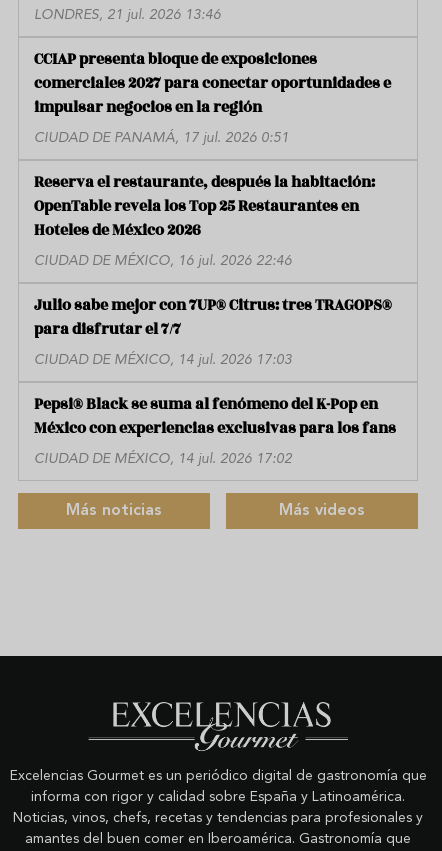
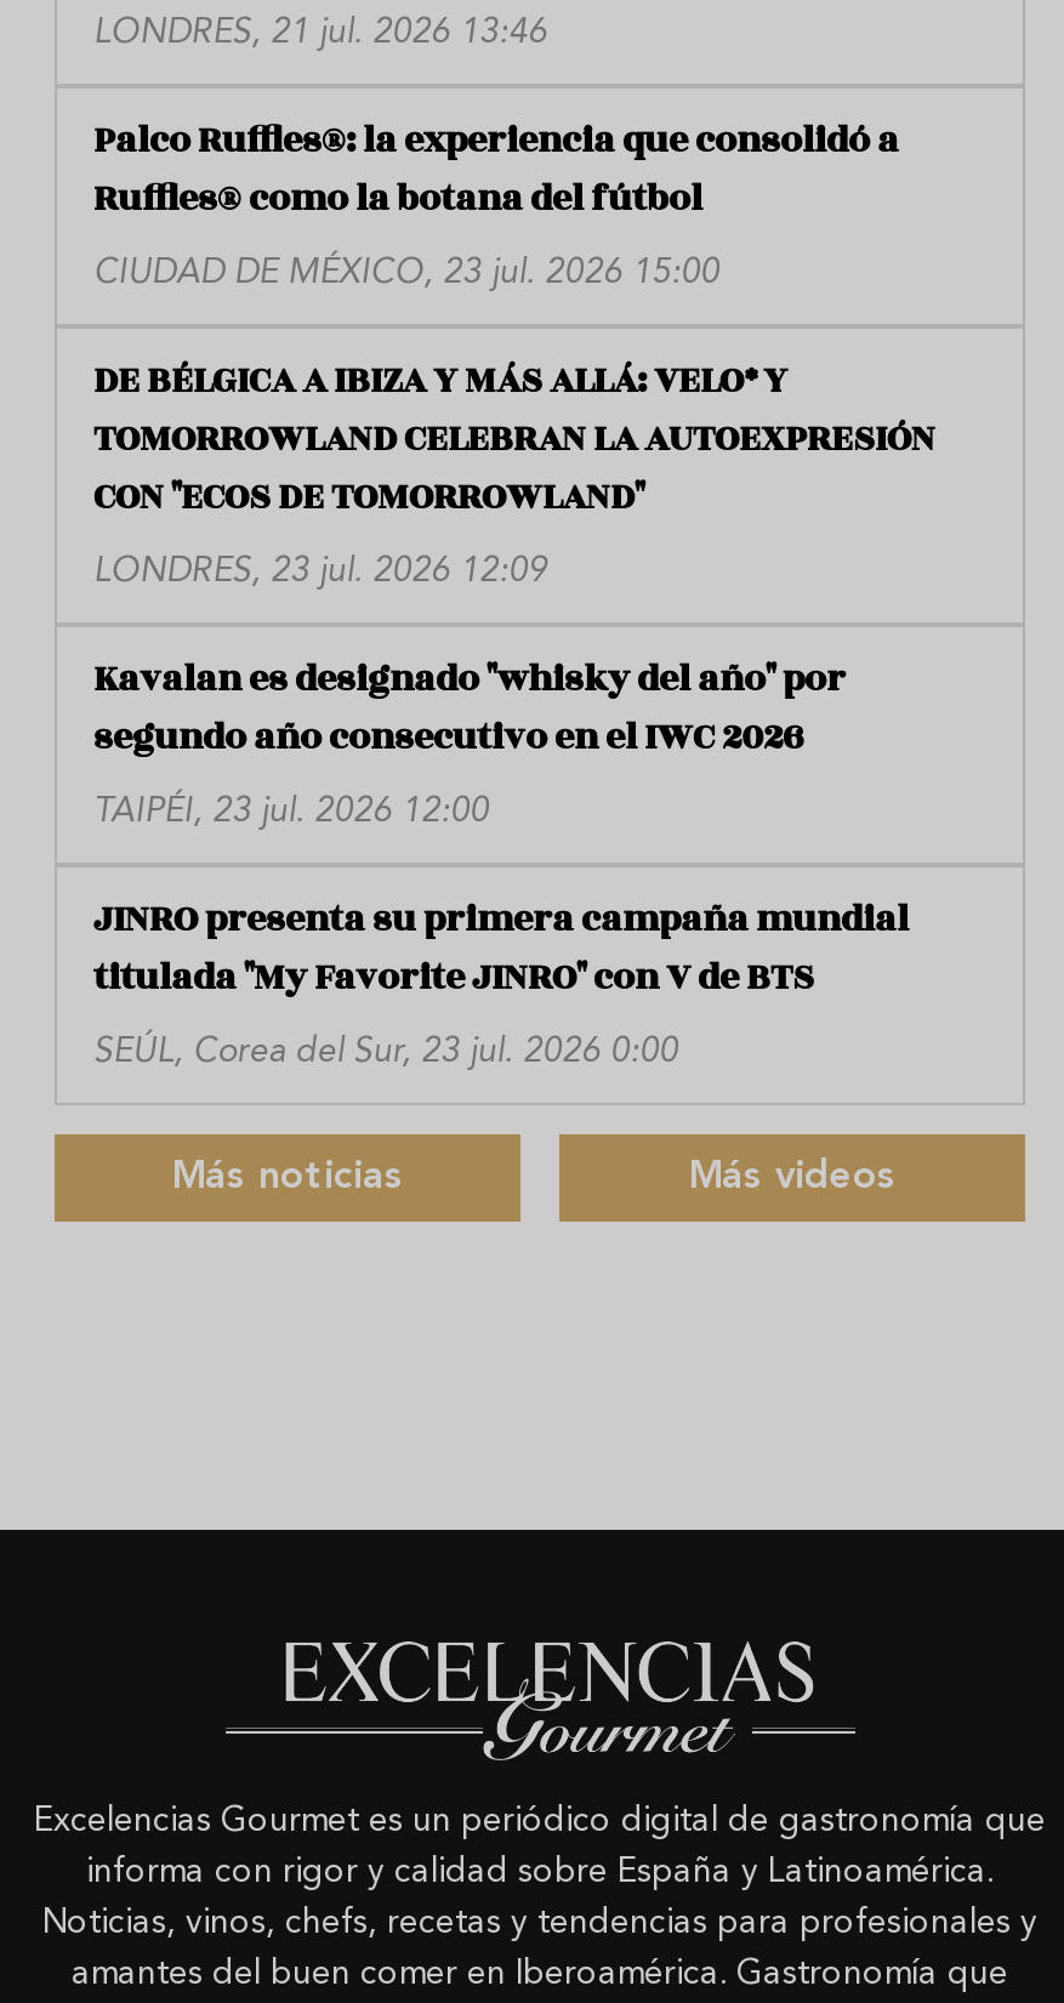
[34,48,391,119] CCIAP presenta bloque de exposiciones | comerciales 2027 para conectar oportunidades e | impulsar negocios en la región -> [93,114,899,228] Palco Ruffles®: la experiencia que consolidó a | Ruffles® como la botana del fútbol
[34,131,289,145] CIUDAD DE PANAMÁ, 17 jul. 2026 0:51 -> [93,257,719,291] CIUDAD DE MÉXICO, 23 jul. 2026 15:00
[34,171,375,242] Reserva el restaurante, después la habitación: | OpenTable revela los Top 25 Restaurantes en | Hoteles de México 2026 -> [93,354,935,526] DE BÉLGICA A IBIZA Y MÁS ALLÁ: VELO* Y | TOMORROWLAND CELEBRAN LA AUTOEXPRESIÓN | CON "ECOS DE TOMORROWLAND"
[34,254,292,268] CIUDAD DE MÉXICO, 16 jul. 2026 22:46 -> [93,555,547,589] LONDRES, 23 jul. 2026 12:09
[34,294,392,341] Julio sabe mejor con 7UP® Citrus: tres TRAGOPS® | para disfrutar el 7/7 -> [93,652,846,767] Kavalan es designado "whisky del año" por | segundo año consecutivo en el IWC 2026
[34,353,292,367] CIUDAD DE MÉXICO, 14 jul. 2026 17:03 -> [93,796,489,830] TAIPÉI, 23 jul. 2026 12:00
[34,393,396,440] Pepsi® Black se suma al fenómeno del K-Pop en | México con experiencias exclusivas para los fans -> [93,893,909,1007] JINRO presenta su primera campaña mundial | titulada "My Favorite JINRO" con V de BTS
[34,452,292,466] CIUDAD DE MÉXICO, 14 jul. 2026 17:02 -> [93,1036,678,1070] SEÚL, Corea del Sur, 23 jul. 2026 0:00

